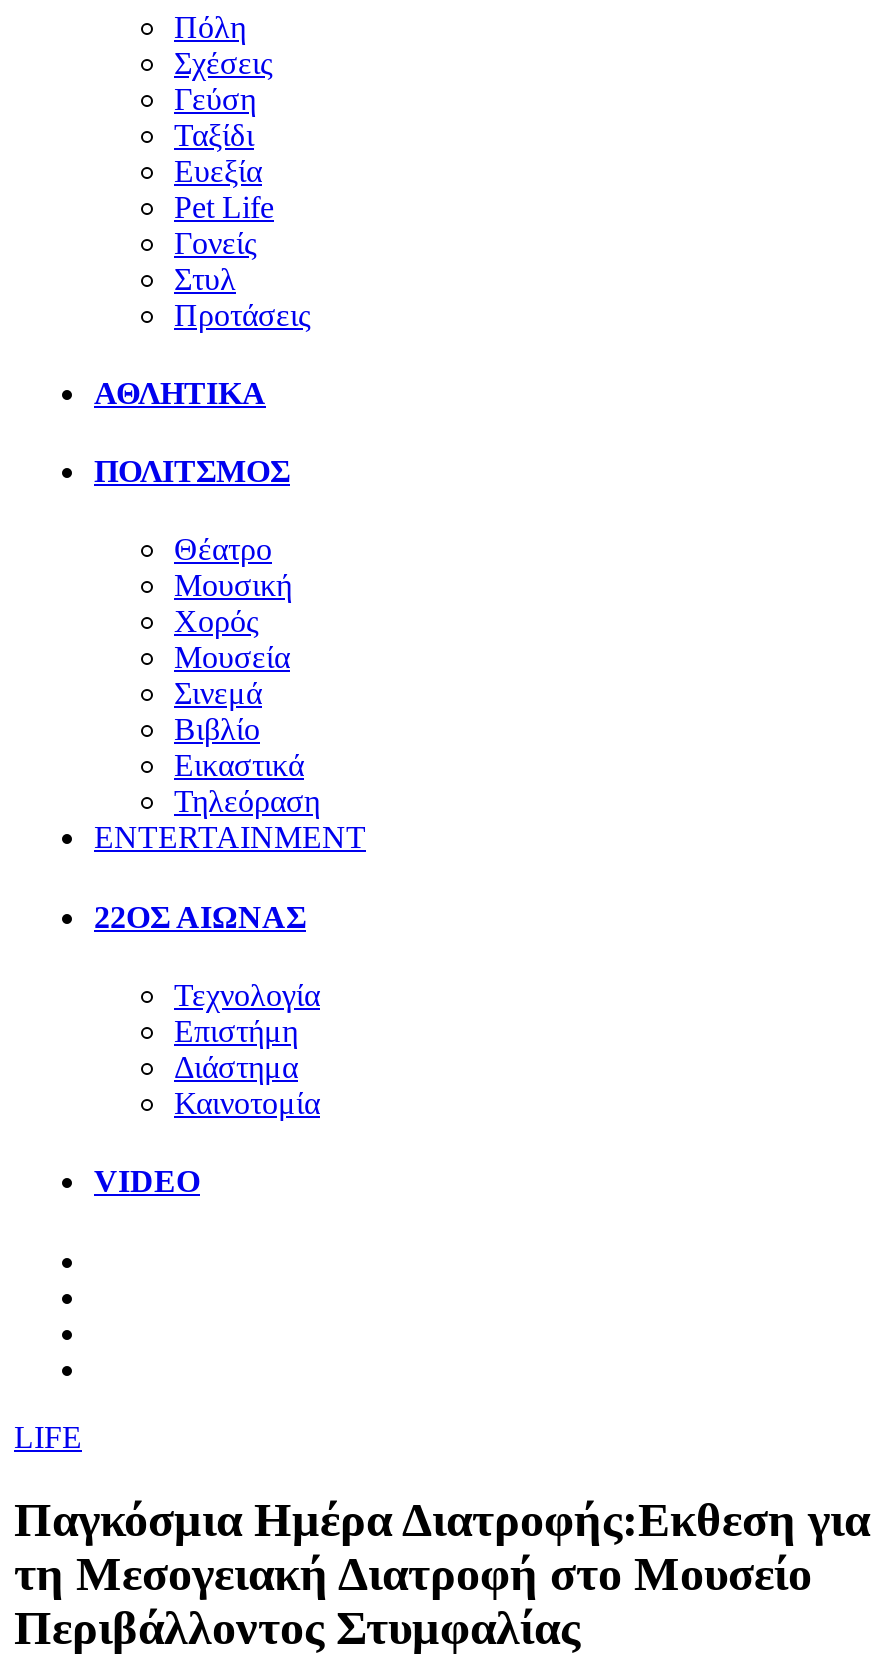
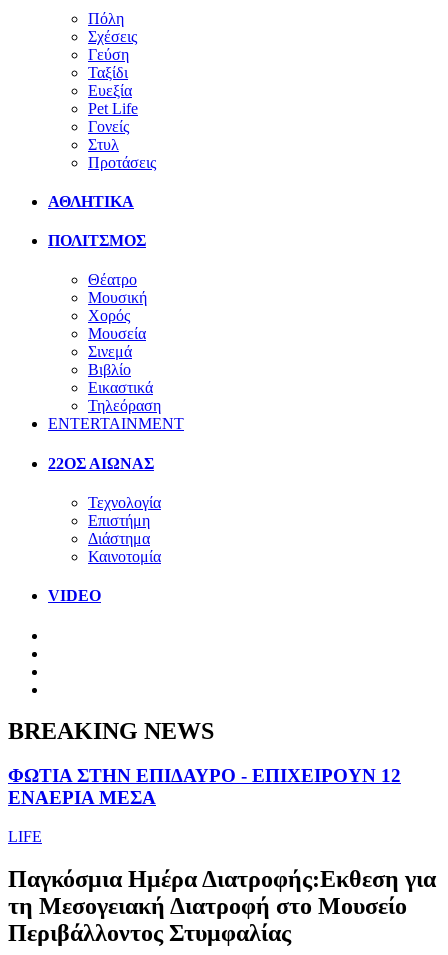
none -> [8,718,401,808] BREAKING NEWS | ΦΩΤΙΑ ΣΤΗΝ ΕΠΙΔΑΥΡΟ - ΕΠΙΧΕΙΡΟΥΝ 12 | ΕΝΑΕΡΙΑ ΜΕΣΑ

